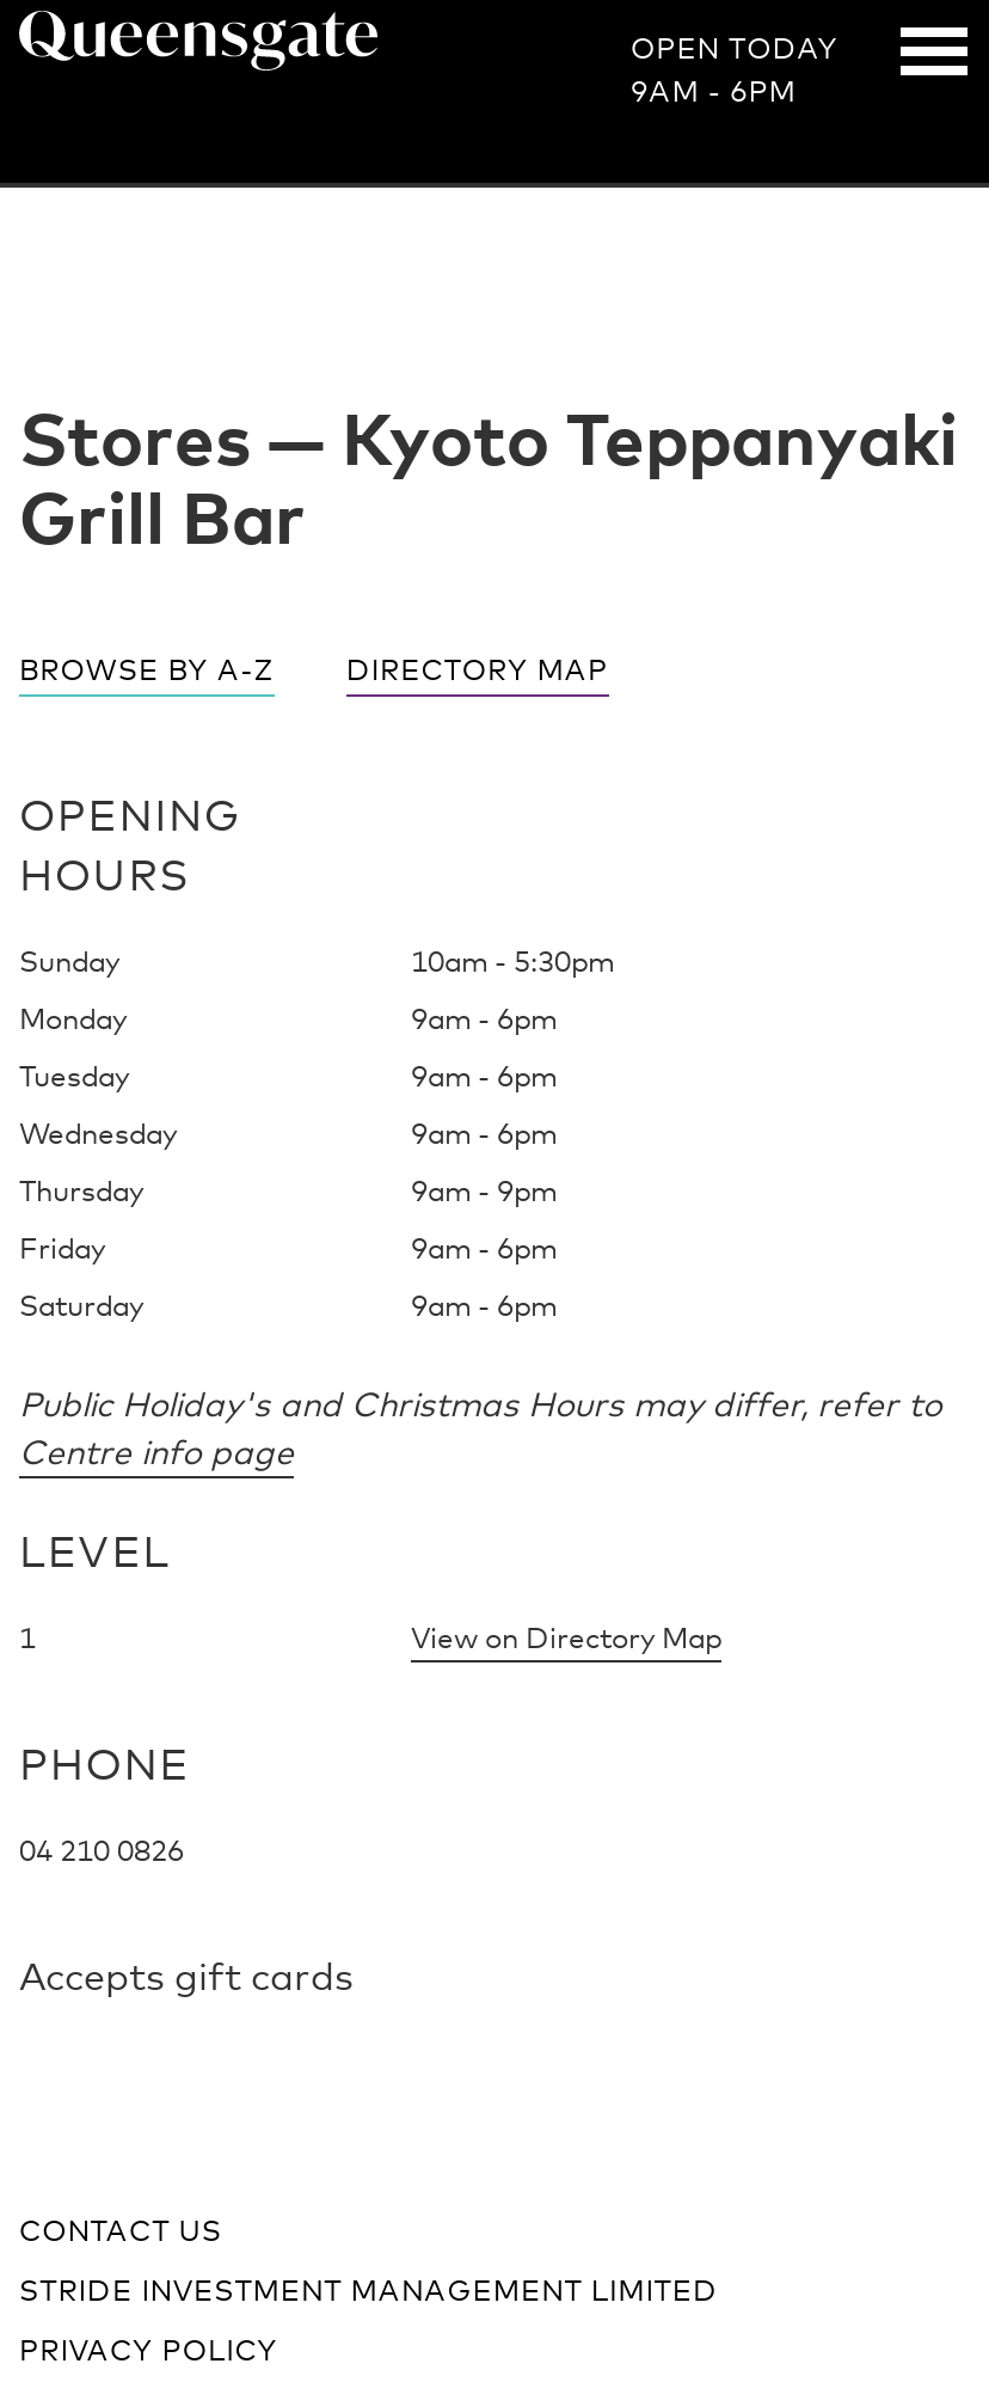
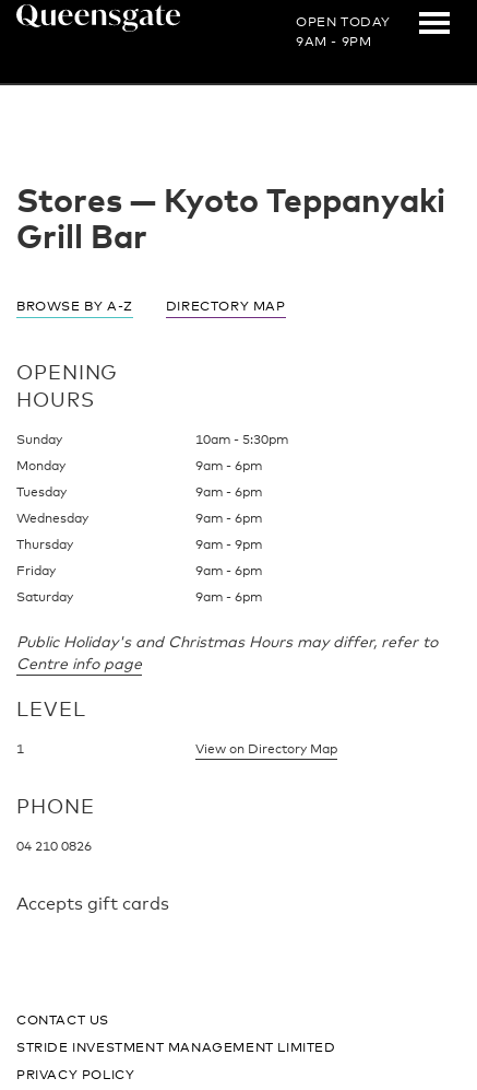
[631,80,796,109] 9AM - 6PM -> [296,36,372,49] 9AM - 9PM

